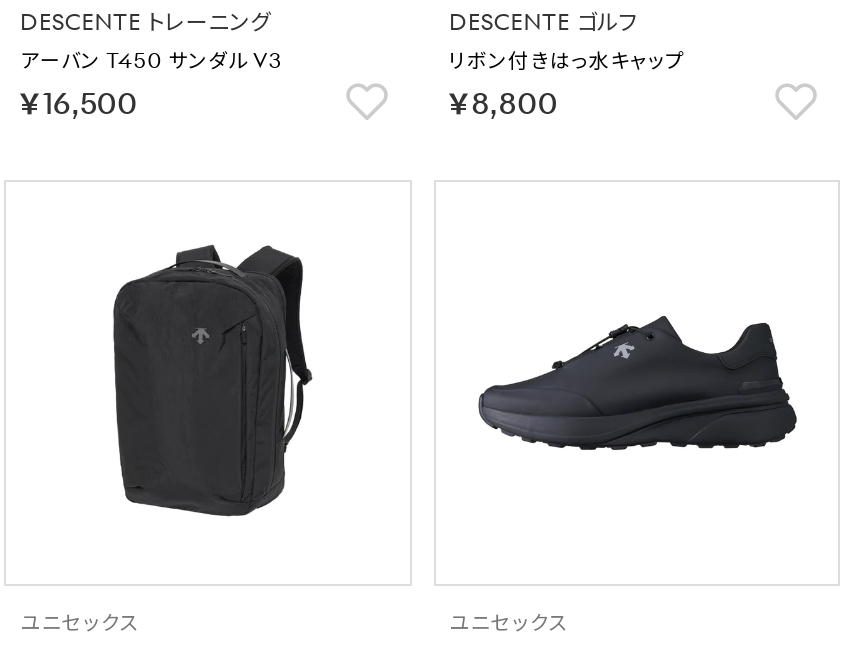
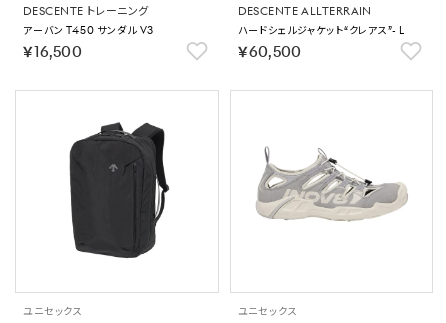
[449,7,685,121] DESCENTE ゴルフ | リボン付きはっ水キャップ | ￥8,800 -> [237,3,405,60] DESCENTE ALLTERRAIN | ハードシェルジャケット“クレアス”- L | ￥60,500
[476,296,798,452] [image] -> [252,146,411,225] [image]

